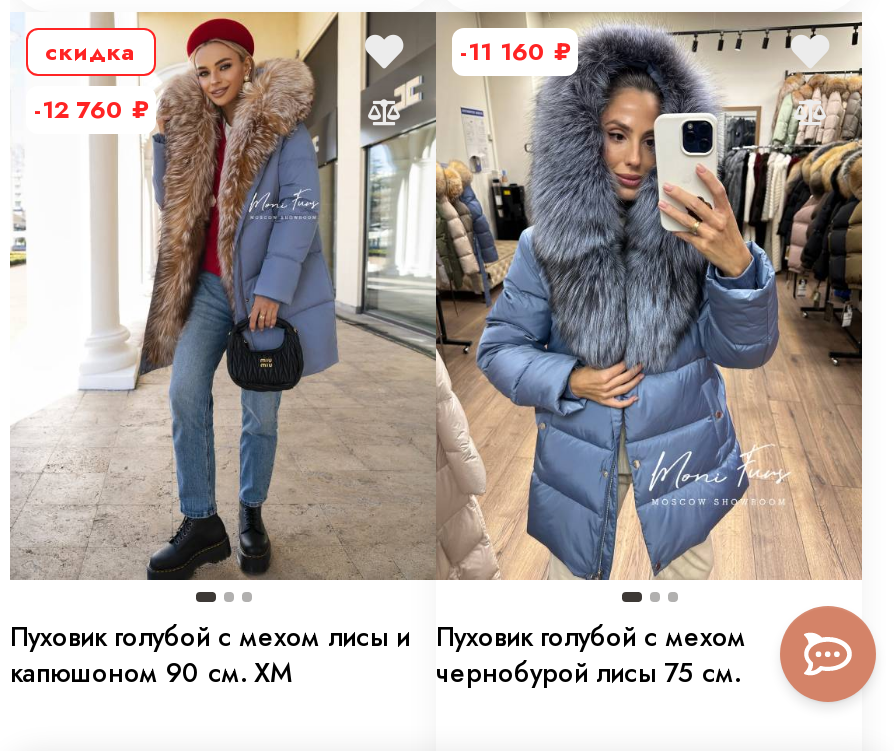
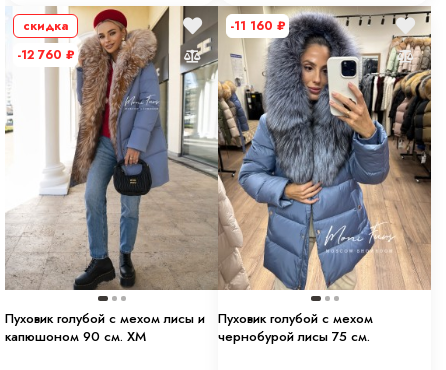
[778,604,878,704] [image] -> none

